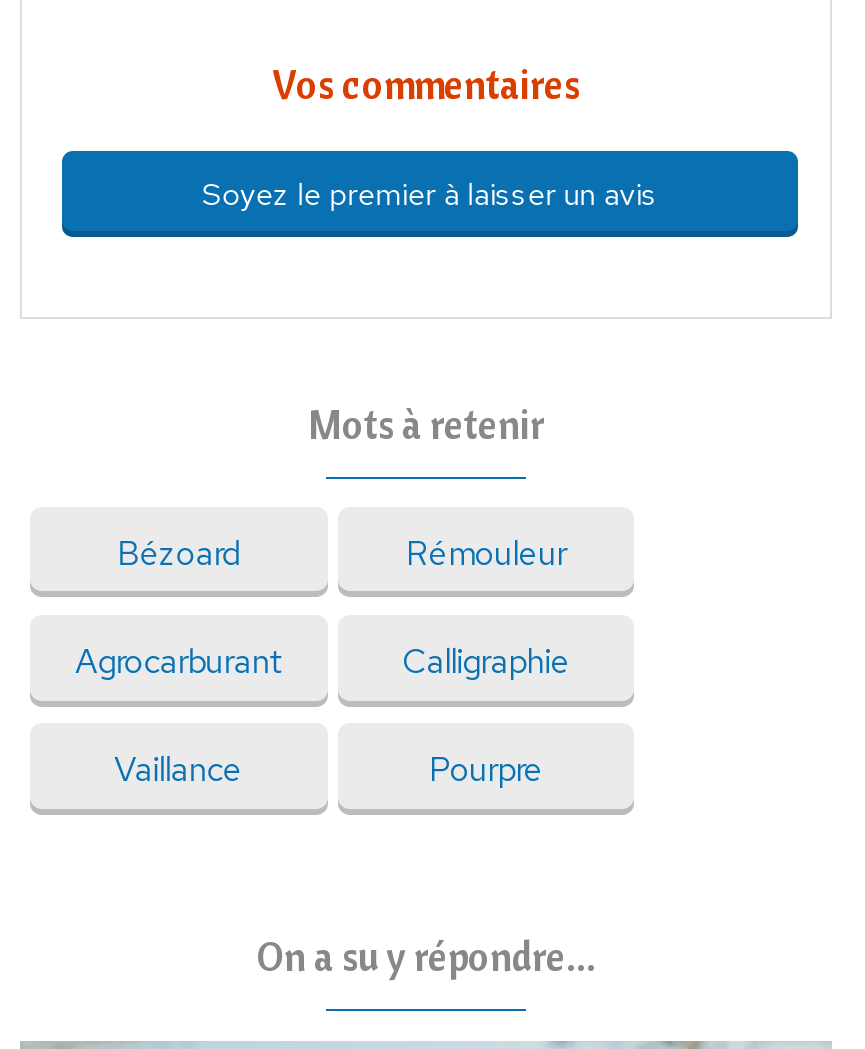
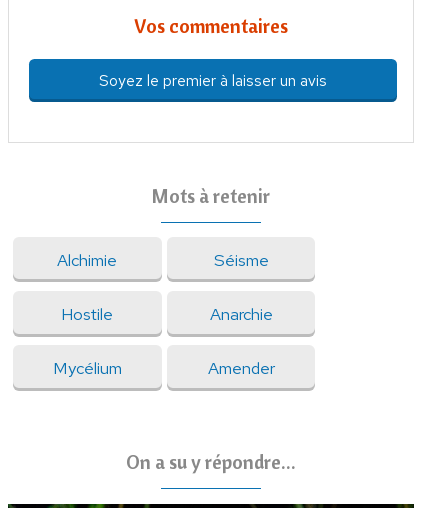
[117,530,566,574] Bézoard | Rémouleur -> [57,248,268,270] Alchimie | Séisme
[75,639,570,683] Agrocarburant | Calligraphie -> [61,303,272,325] Hostile | Anarchie
[114,747,543,791] Vaillance | Pourpre -> [53,357,274,379] Mycélium | Amender

